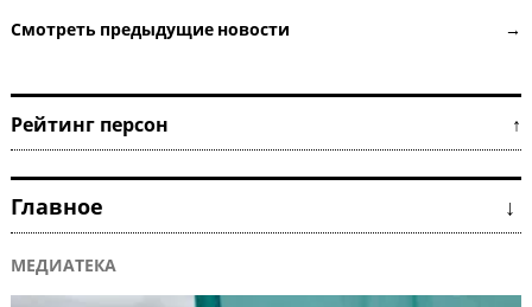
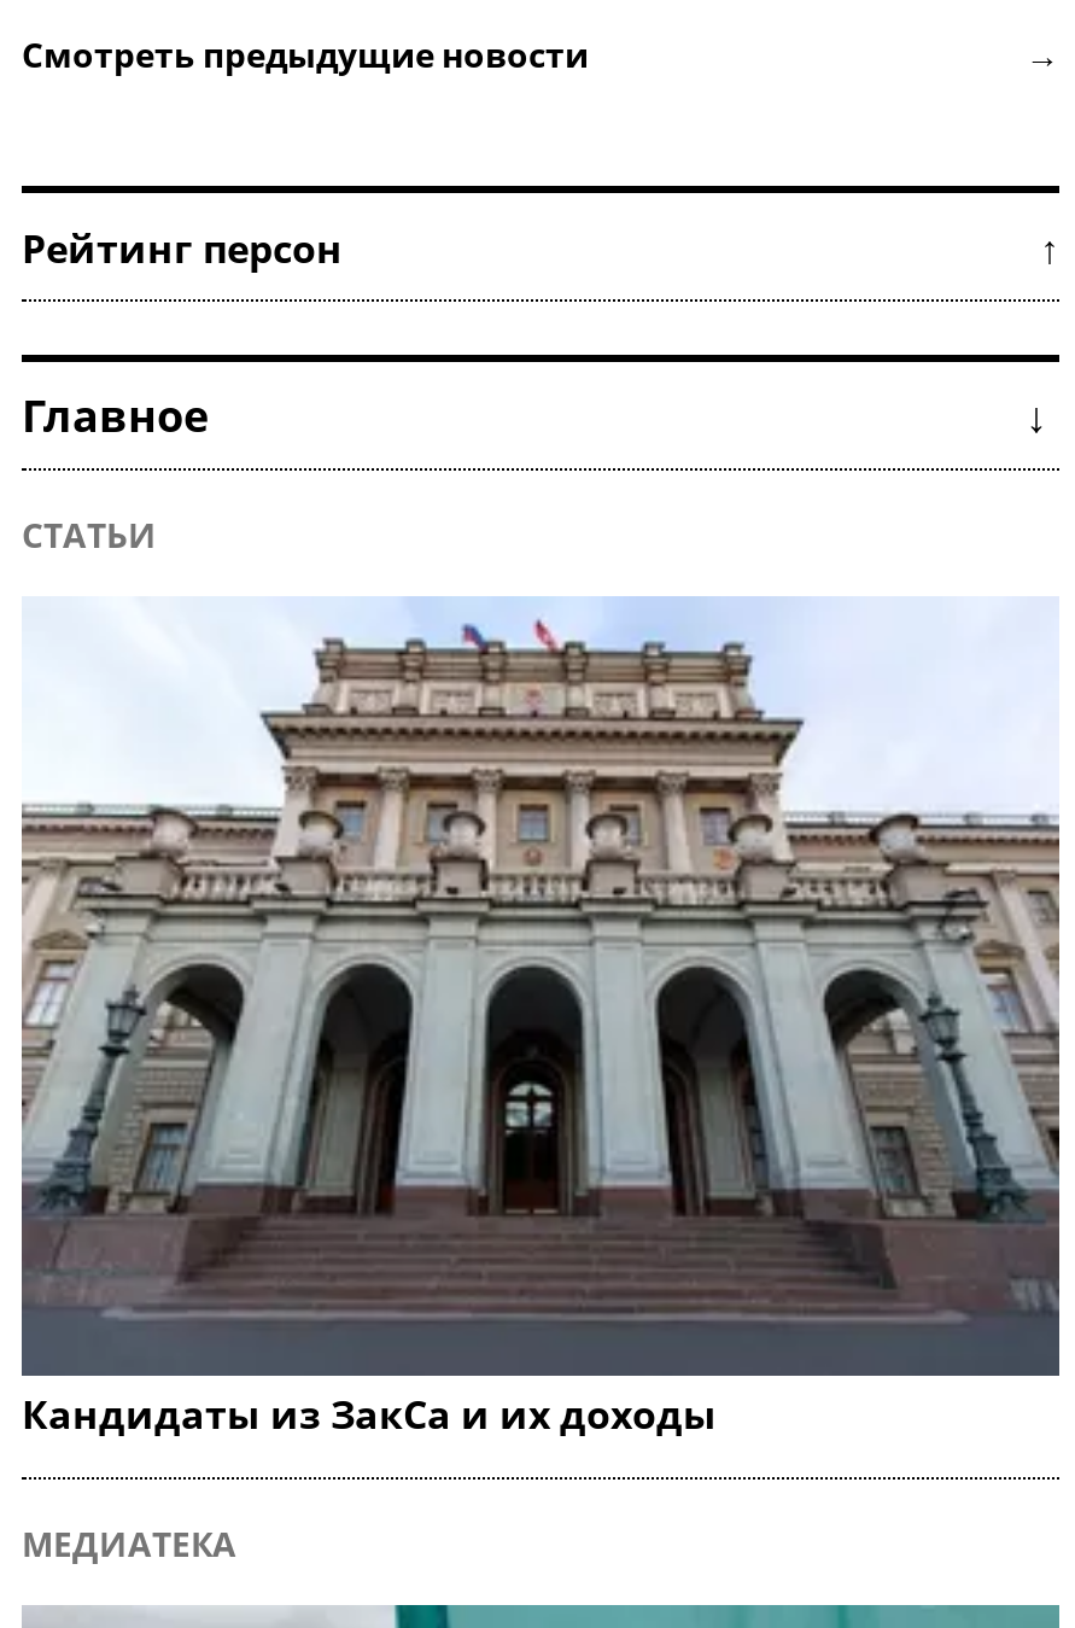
none -> [22,512,157,558] СТАТЬИ
none -> [22,596,1062,1440] [image] | Кандидаты из ЗакСа и их доходы

